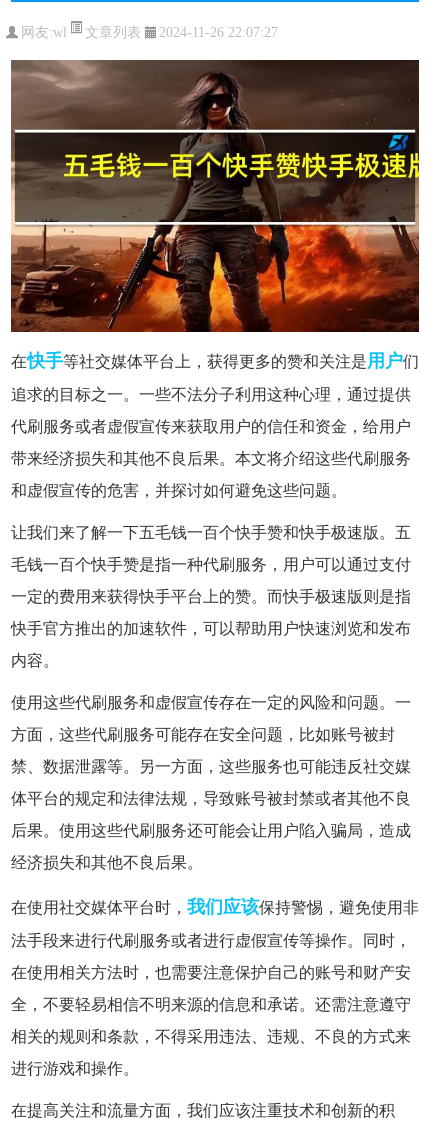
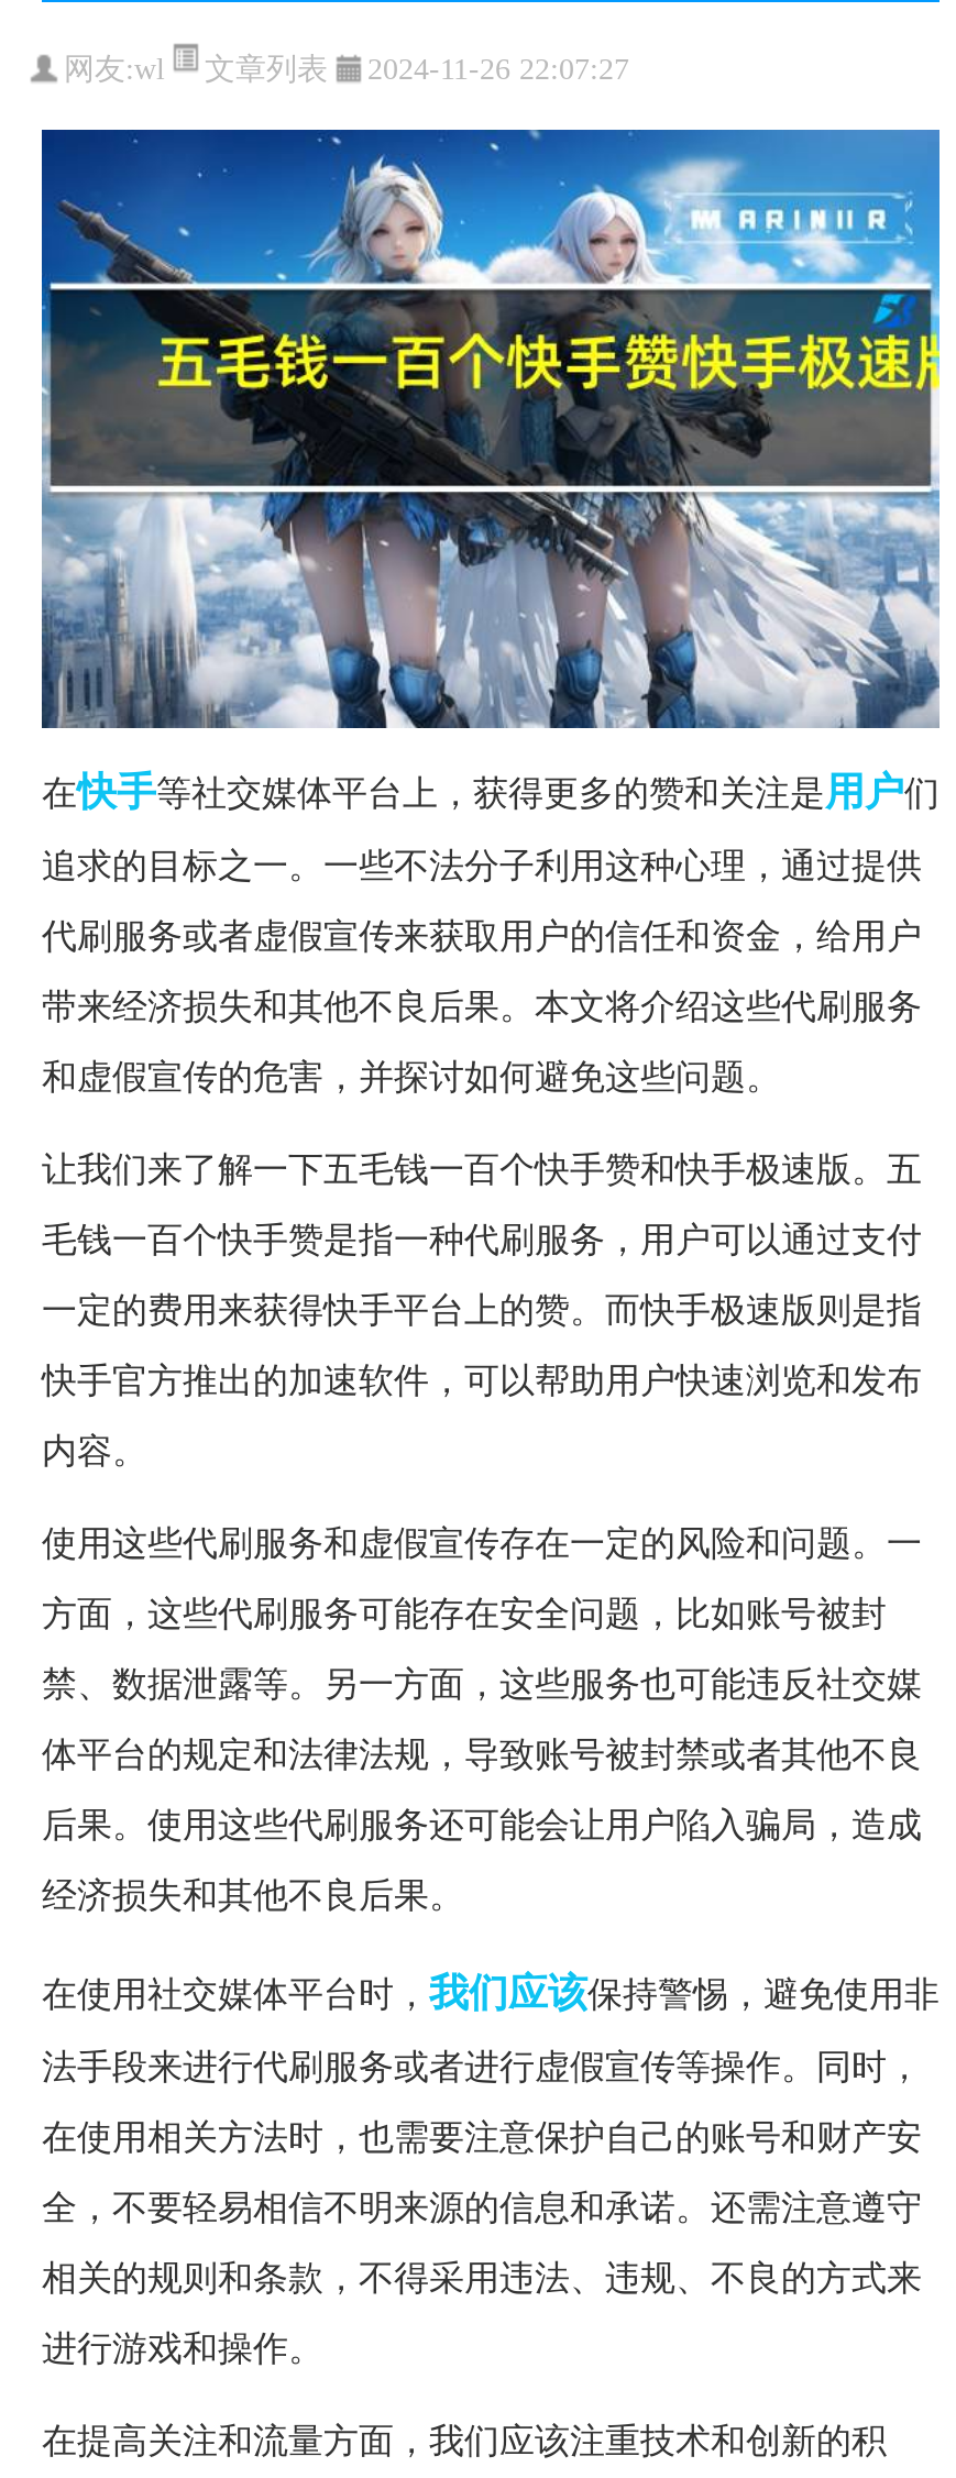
[10,59,420,333] [image] -> [40,128,942,730] [image]

